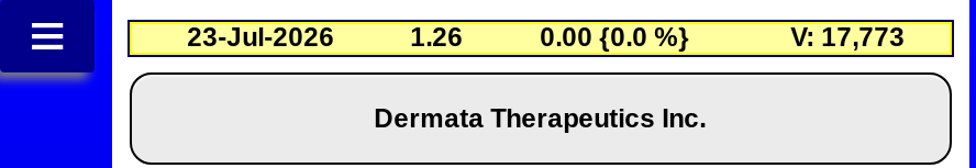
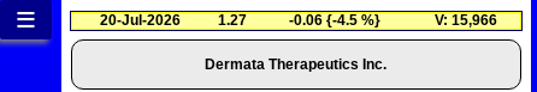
[187,22,905,53] 23-Jul-2026 | 1.26 | 0.00 {0.0 %} | V: 17,773 -> [99,12,497,29] 20-Jul-2026 | 1.27 | -0.06 {-4.5 %} | V: 15,966

